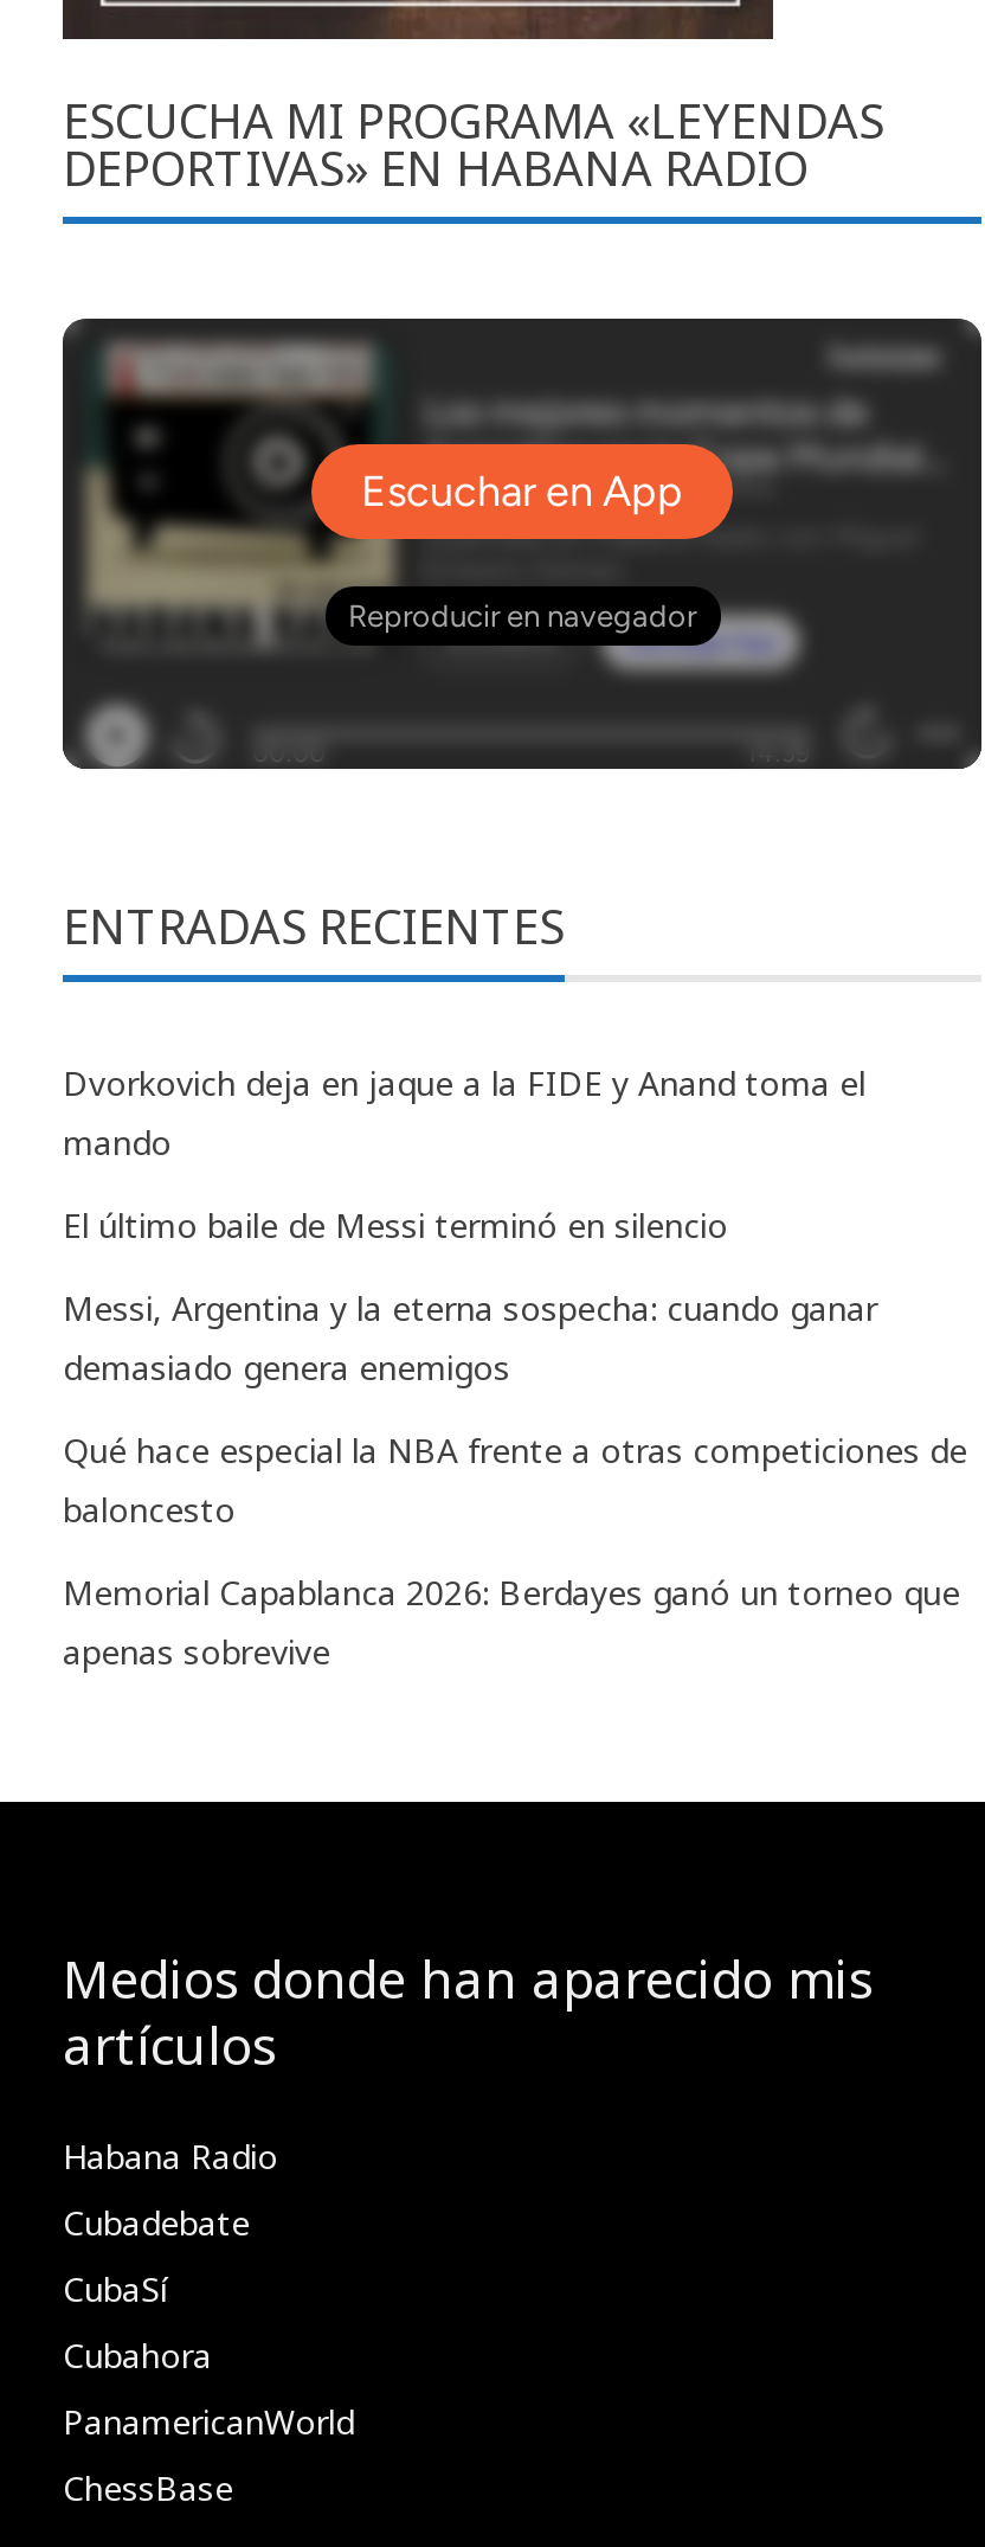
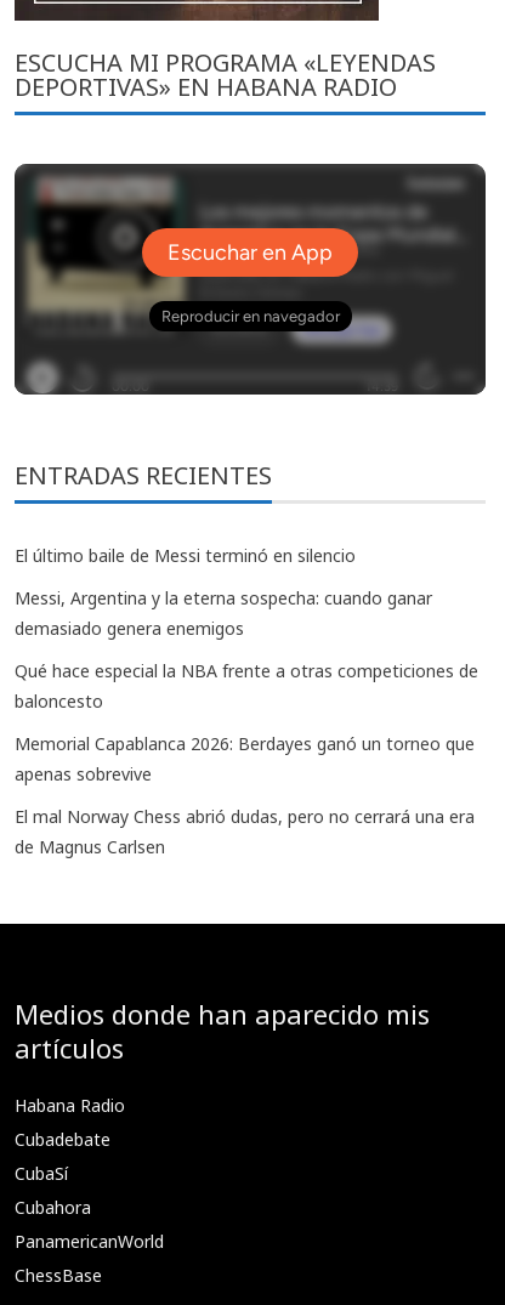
[63,1061,865,1165] Dvorkovich deja en jaque a la FIDE y Anand toma el | mando -> none
moved [63,1203,967,1674] -> [15,543,478,785]: El último baile de Messi terminó en silencio | Messi, Argentina y la eterna sospecha: cuando ganar | demasiado genera enemigos | Qué hace especial la NBA frente a otras competiciones de | baloncesto | Memorial Capablanca 2026: Berdayes ganó un torneo que | apenas sobrevive
none -> [15,804,475,858] El mal Norway Chess abrió dudas, pero no cerrará una era | de Magnus Carlsen

